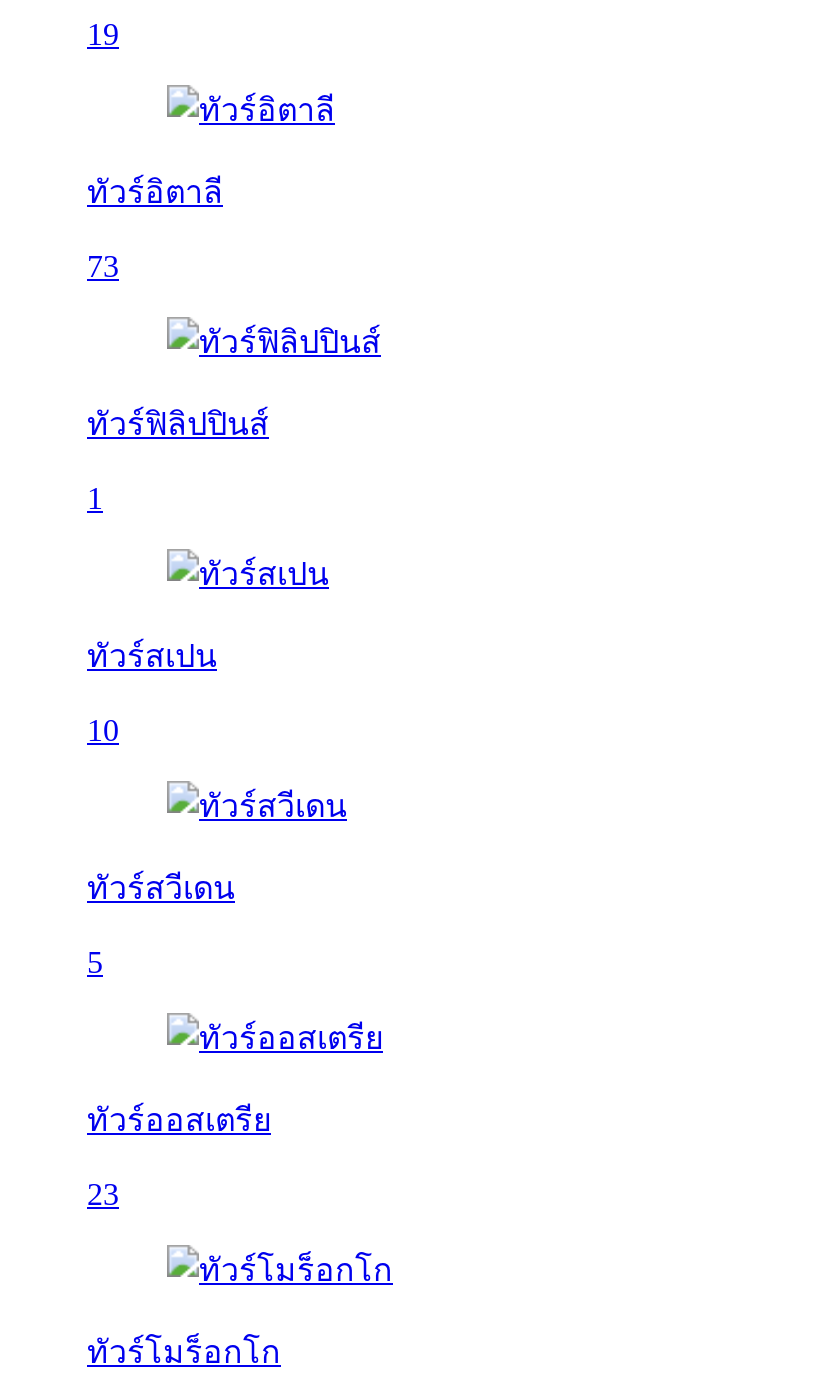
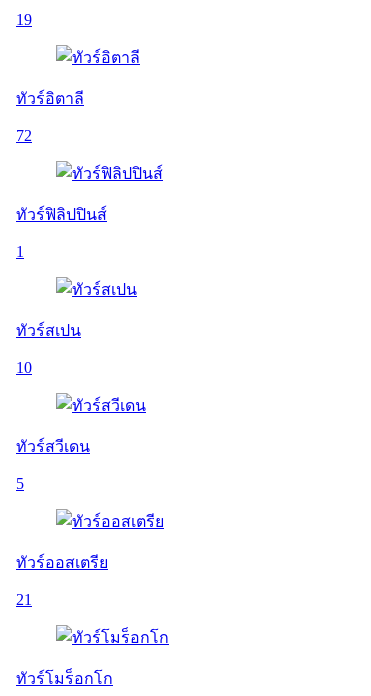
[87,249,119,283] 73 -> [16,127,32,144] 72
[87,1177,119,1211] 23 -> [16,591,32,608] 21

